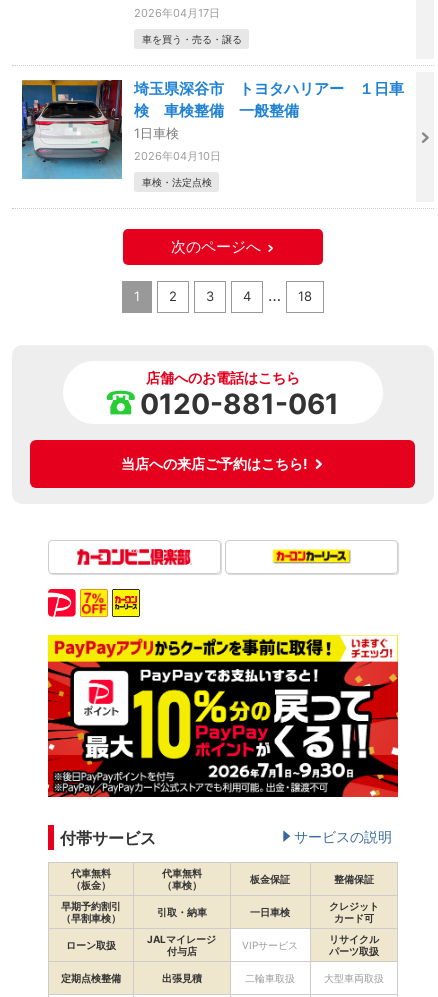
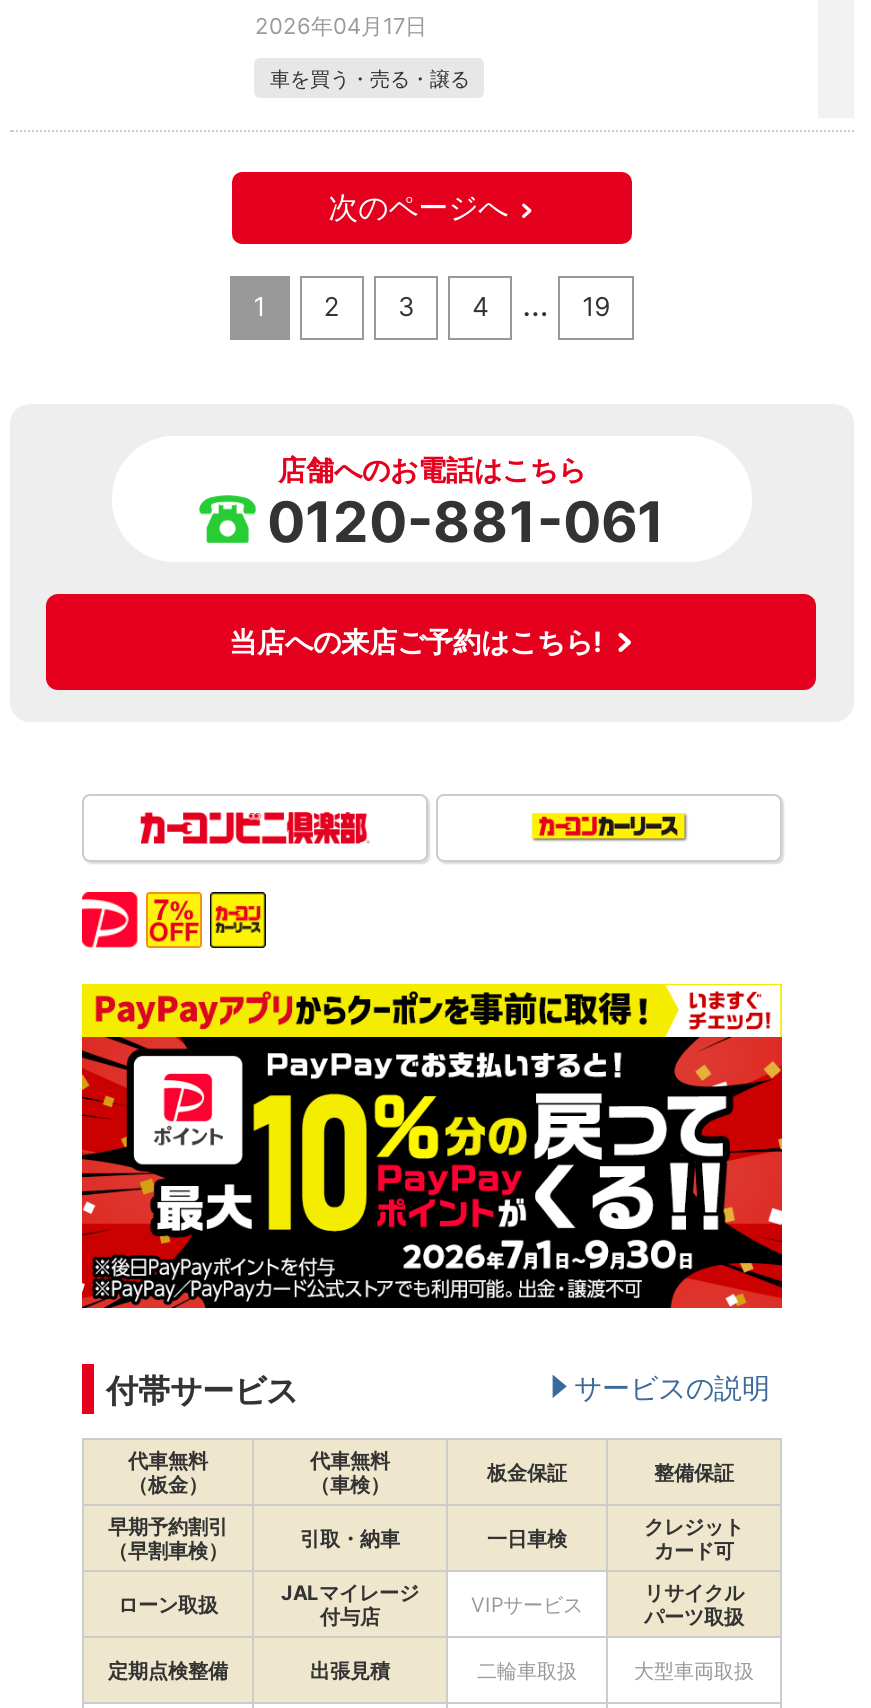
[21,79,404,188] [image] | 埼玉県深谷市 トヨタハリアー １日車 | 検 車検整備 一般整備 | 1日車検 | 2026年04月10日 | 車検・法定点検 -> none
[298,288,312,304] 18 -> [582,290,610,322] 19

